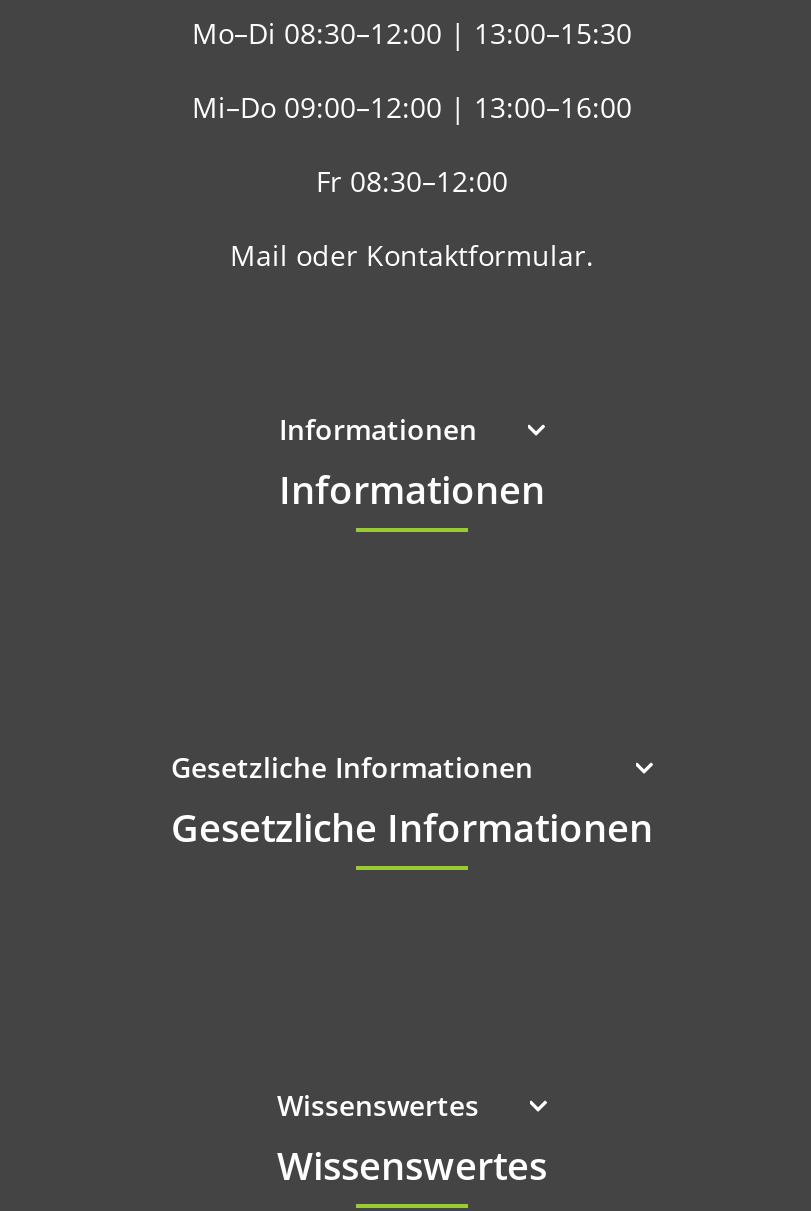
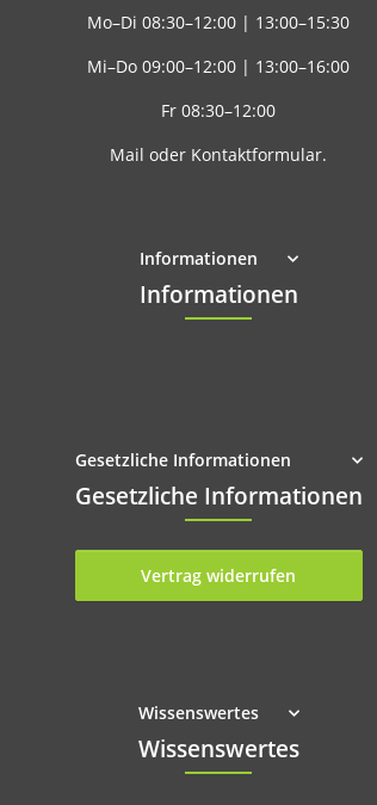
none -> [141,564,296,587] Vertrag widerrufen

